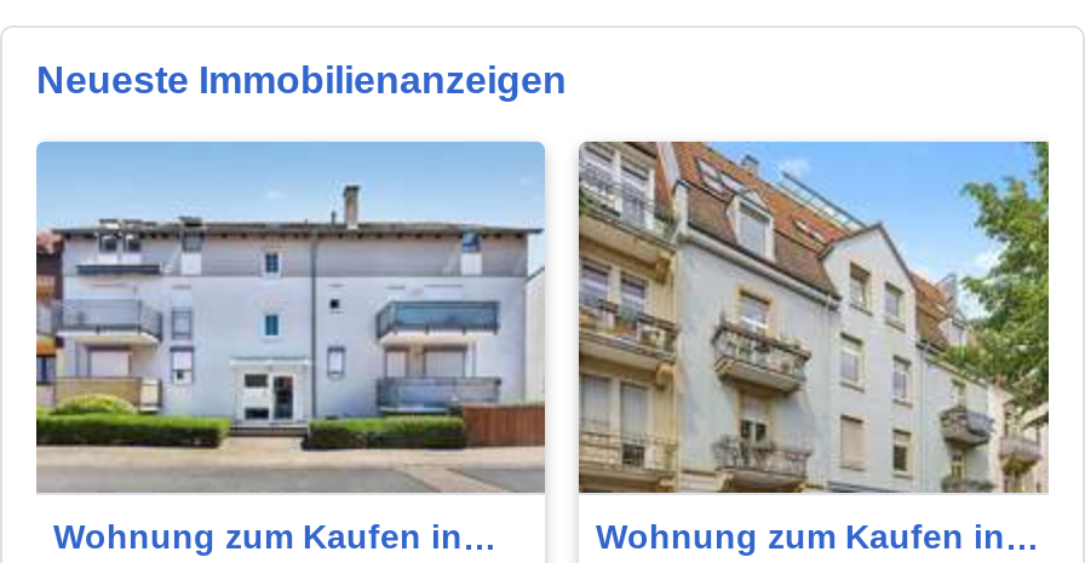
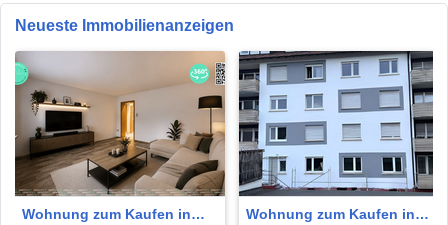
[34,139,545,493] [image] -> [14,51,226,196] [image]
[576,139,1051,495] [image] -> [238,50,434,196] [image]

